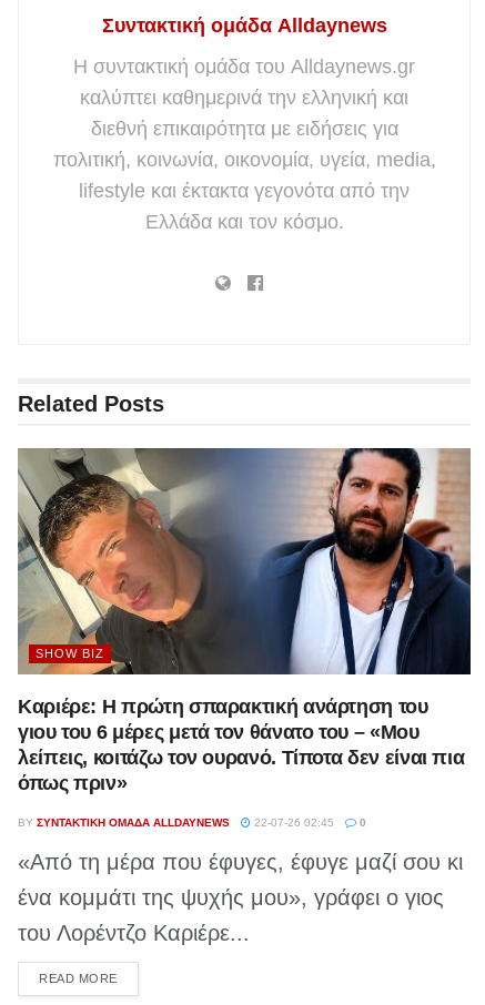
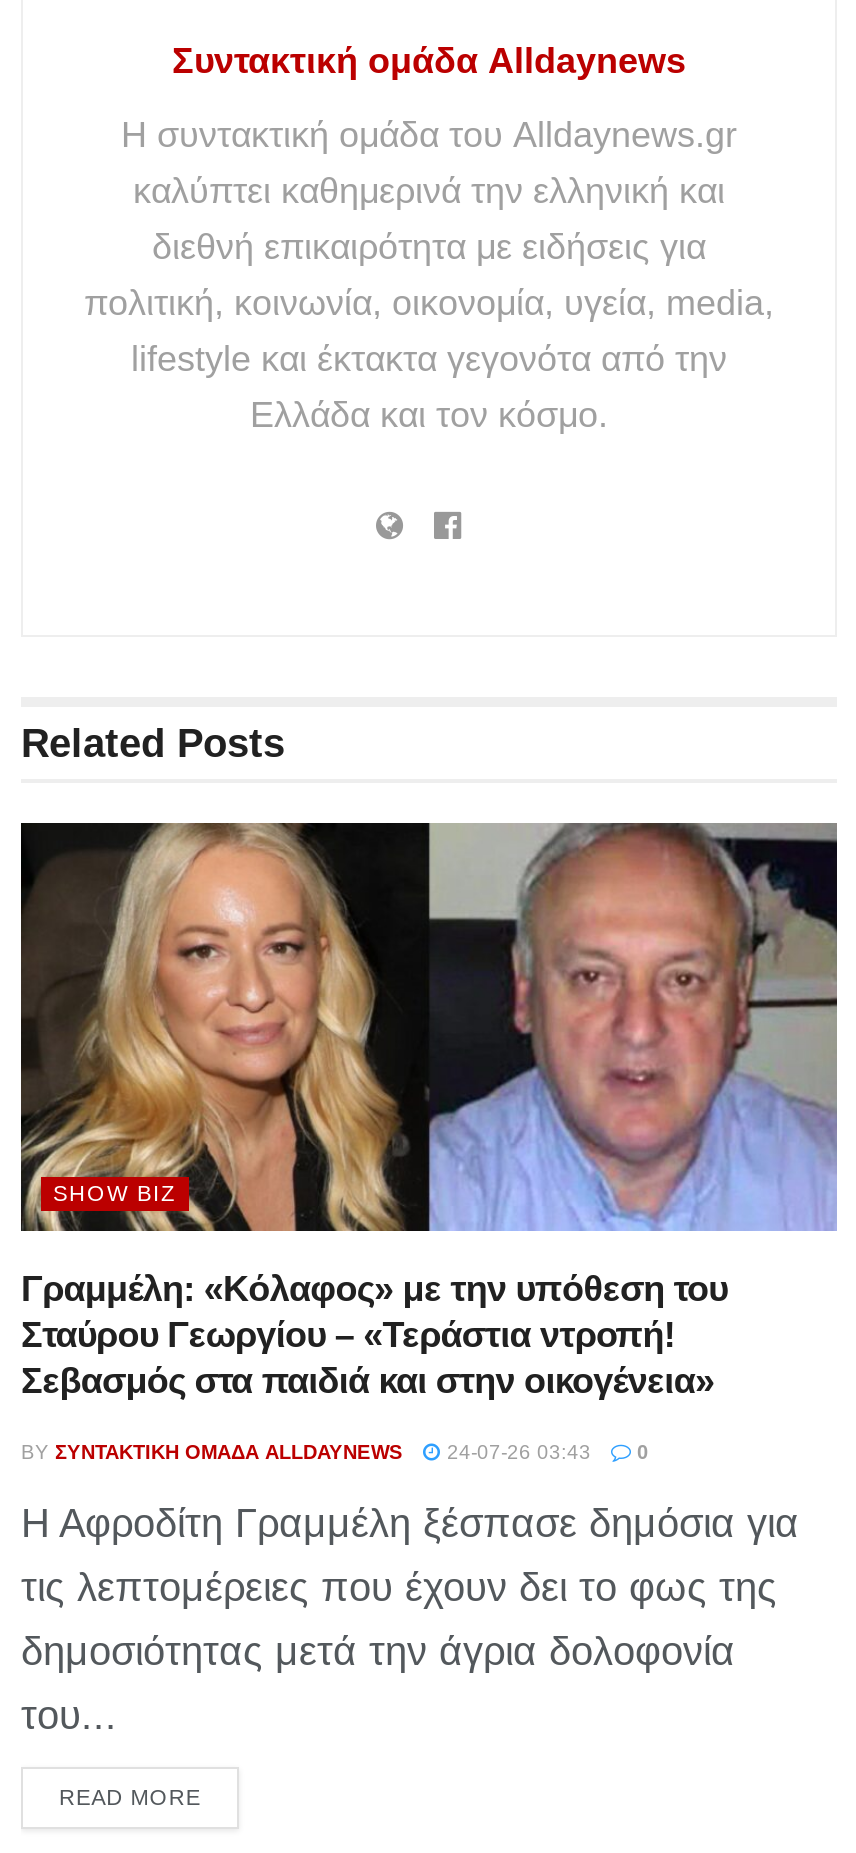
[17,447,472,794] [image] | Καριέρε: Η πρώτη σπαρακτική ανάρτηση του | γιου του 6 μέρες μετά τον θάνατο του – «Μου | λείπεις, κοιτάζω τον ουρανό. Τίποτα δεν είναι πια | όπως πριν» -> [19,821,837,1400] [image] | Γραμμέλη: «Κόλαφος» με την υπόθεση του | Σταύρου Γεωργίου – «Τεράστια ντροπή! | Σεβασμός στα παιδιά και στην οικογένεια»
[18,816,366,828] BY ΣΥΝΤΑΚΤΙΚΉ ΟΜΆΔΑ ALLDAYNEWS 22-07-26 02:45 0 -> [21,1440,649,1462] BY ΣΥΝΤΑΚΤΙΚΉ ΟΜΆΔΑ ALLDAYNEWS 24-07-26 03:43 0
moved [18,816,366,828] -> [21,1440,649,1462]: BY ΣΥΝΤΑΚΤΙΚΉ ΟΜΆΔΑ ALLDAYNEWS | 0
[18,849,463,945] «Από τη μέρα που έφυγες, έφυγε μαζί σου κι | ένα κομμάτι της ψυχής μου», γράφει ο γιος | του Λορέντζο Καριέρε... -> [21,1500,799,1736] Η Αφροδίτη Γραμμέλη ξέσπασε δημόσια για | τις λεπτομέρειες που έχουν δει το φως της | δημοσιότητας μετά την άγρια δολοφονία | του...

